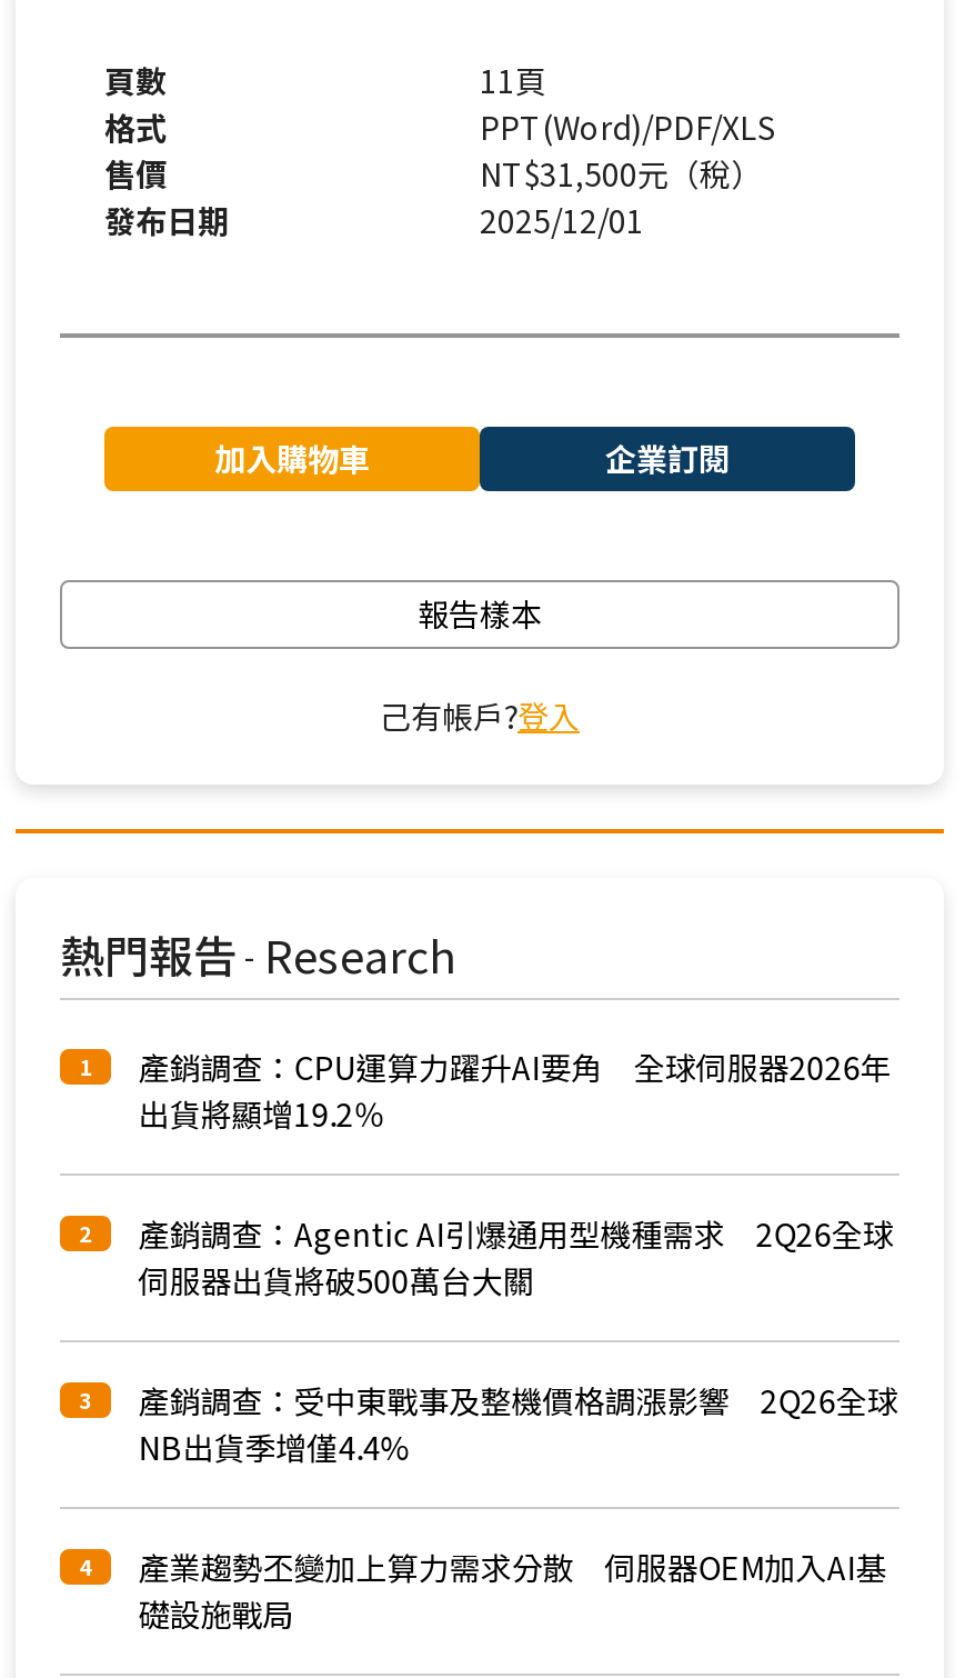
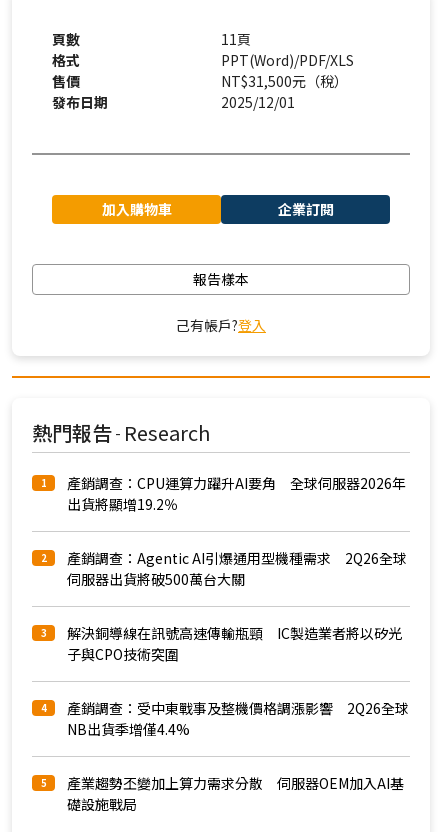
none -> [41,623,402,715] 解決銅導線在訊號高速傳輸瓶頸 IC製造業者將以矽光 | 子與CPO技術突圍 | 4
[79,1545,887,1589] 4 產業趨勢丕變加上算力需求分散 伺服器OEM加入AI基 -> [41,773,404,793] 5 產業趨勢丕變加上算力需求分散 伺服器OEM加入AI基

